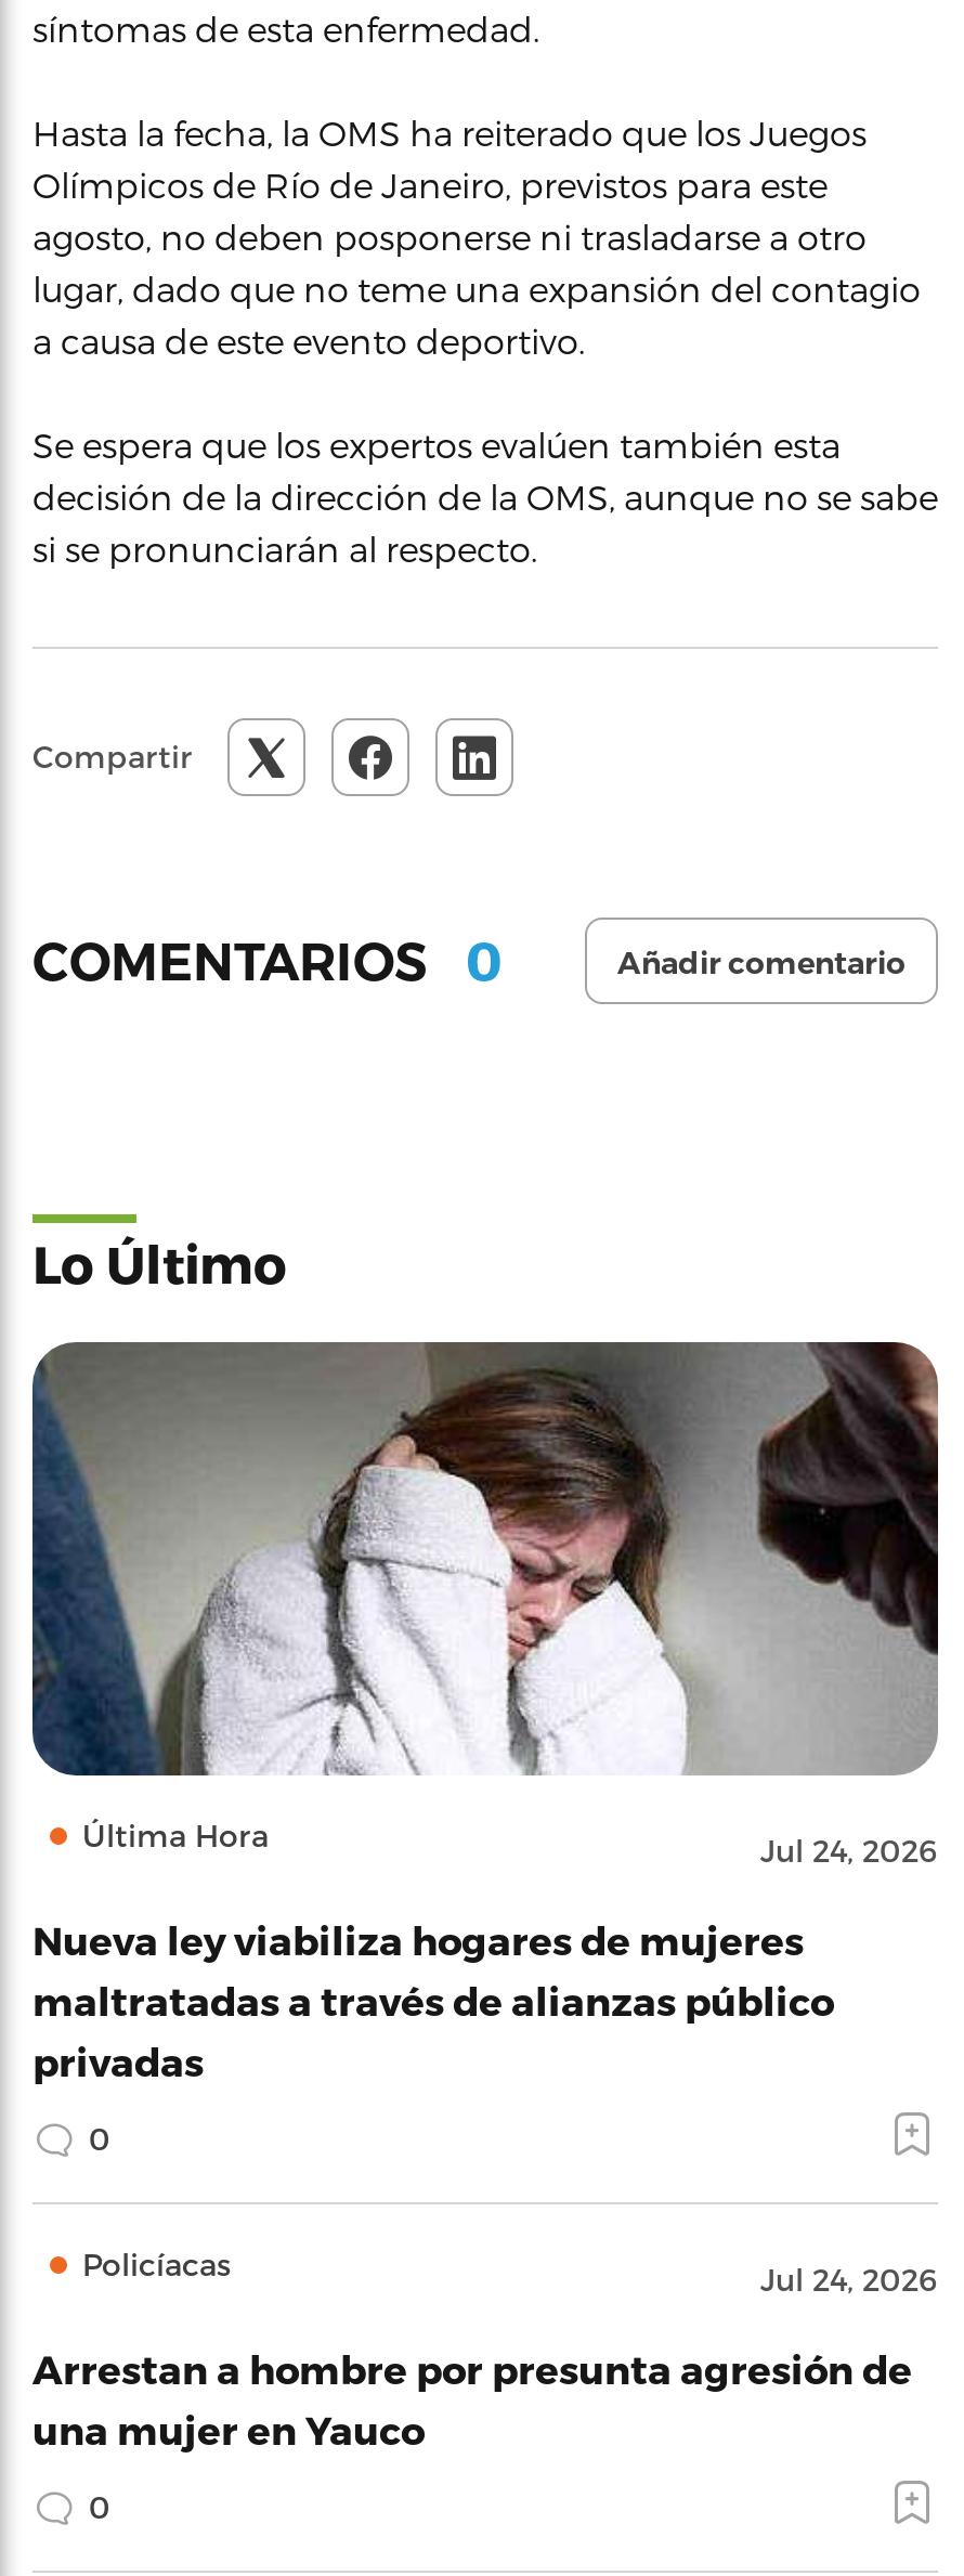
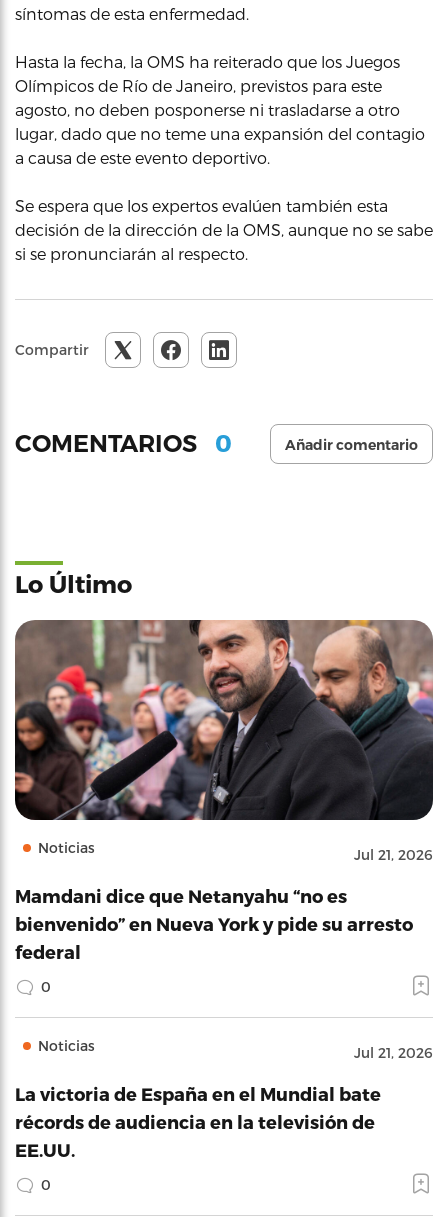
[30,1341,940,1869] [image] | Última Hora | Jul 24, 2026 -> [14,619,434,863] [image] | Noticias | Jul 21, 2026
[32,1917,834,2084] Nueva ley viabiliza hogares de mujeres | maltratadas a través de alianzas público | privadas -> [15,885,413,962] Mamdani dice que Netanyahu “no es | bienvenido” en Nueva York y pide su arresto | federal
[82,2246,938,2298] Policíacas | Jul 24, 2026 -> [38,1037,433,1061] Noticias | Jul 21, 2026
[32,2346,912,2452] Arrestan a hombre por presunta agresión de | una mujer en Yauco -> [15,1083,381,1160] La victoria de España en el Mundial bate | récords de audiencia en la televisión de | EE.UU.

